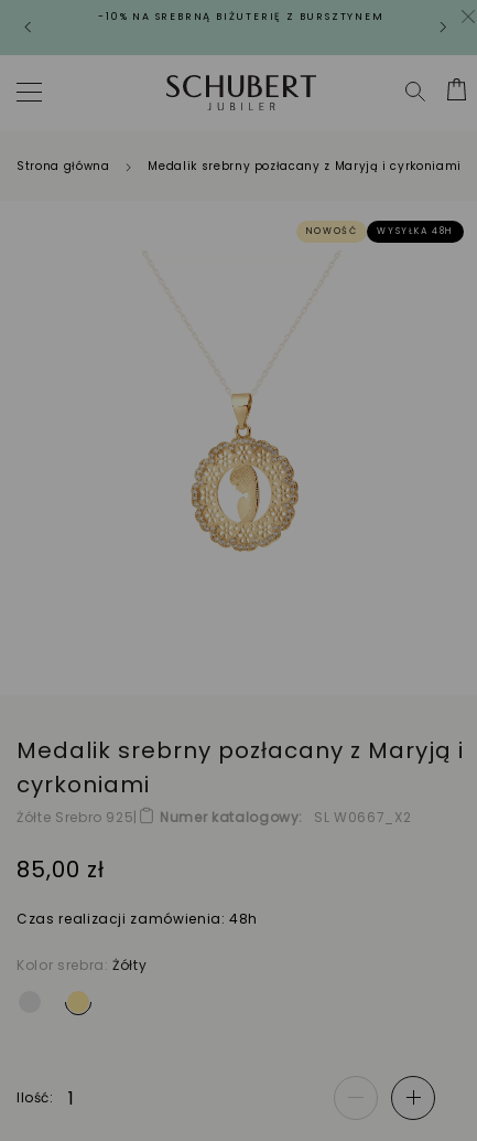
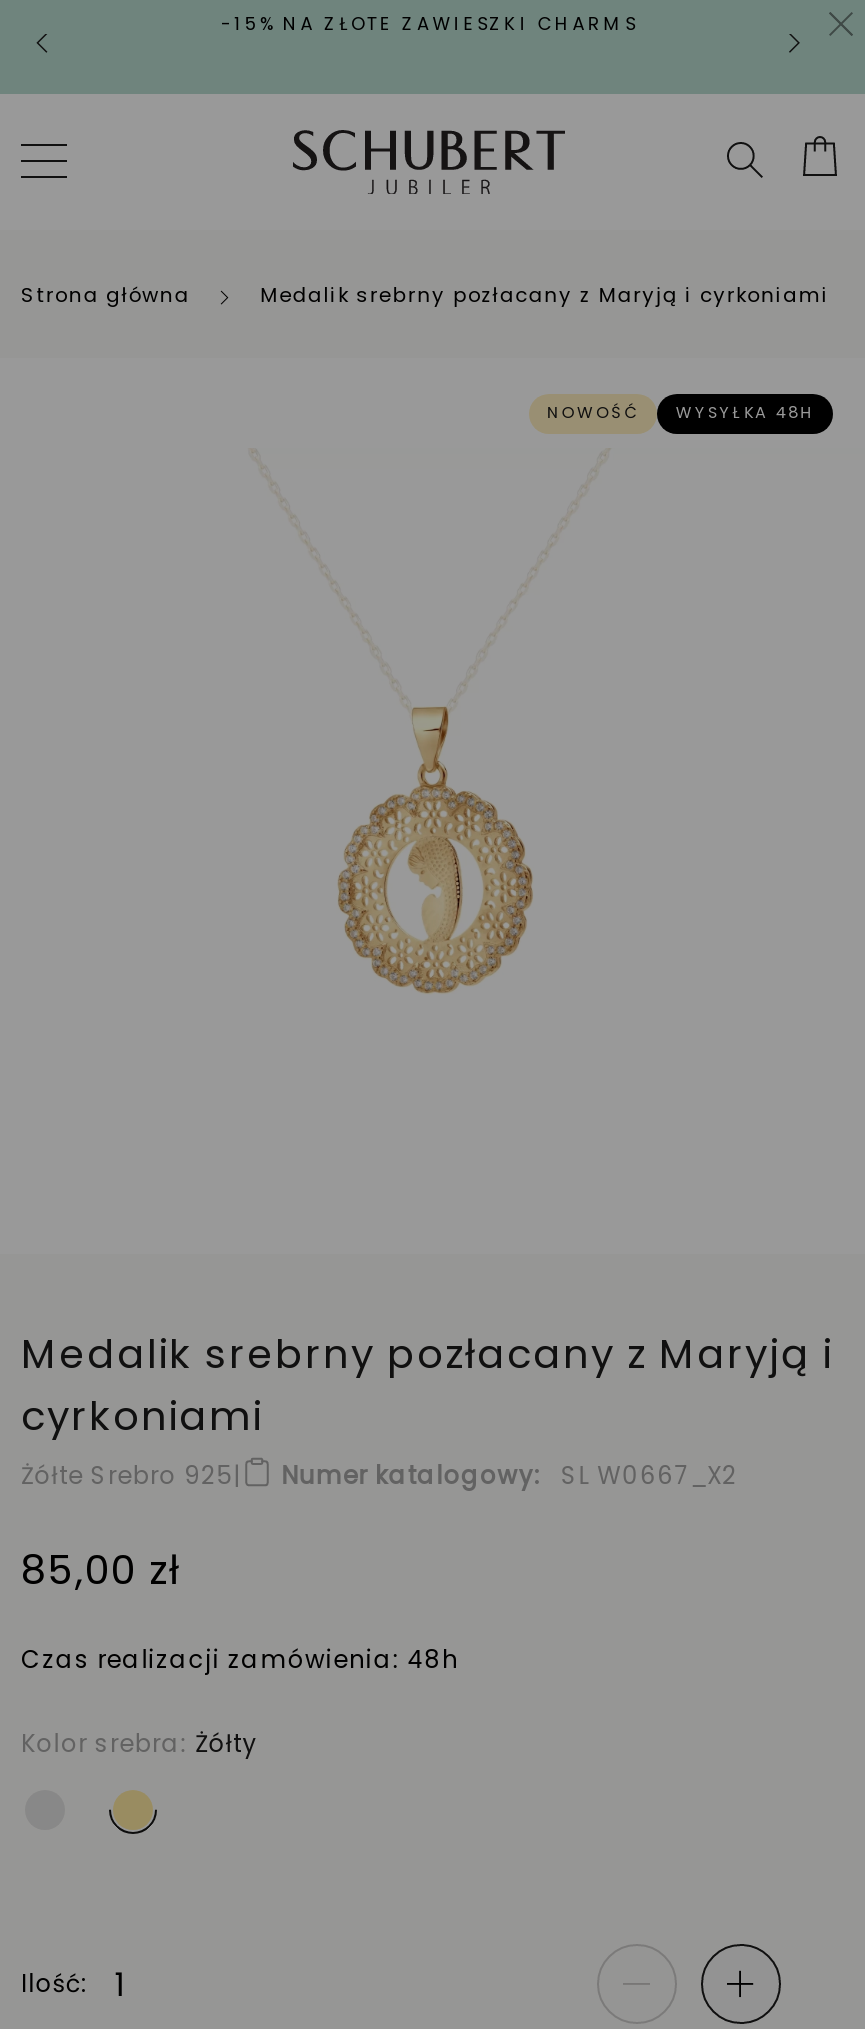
[98,10,384,23] -10% NA SREBRNĄ BIŻUTERIĘ Z BURSZTYNEM -> [221,12,637,36] -15% NA ZŁOTE ZAWIESZKI CHARMS

